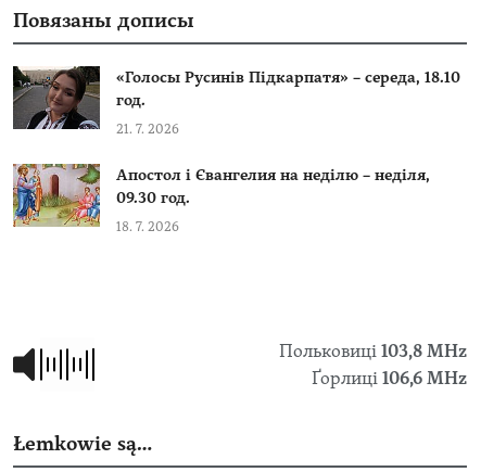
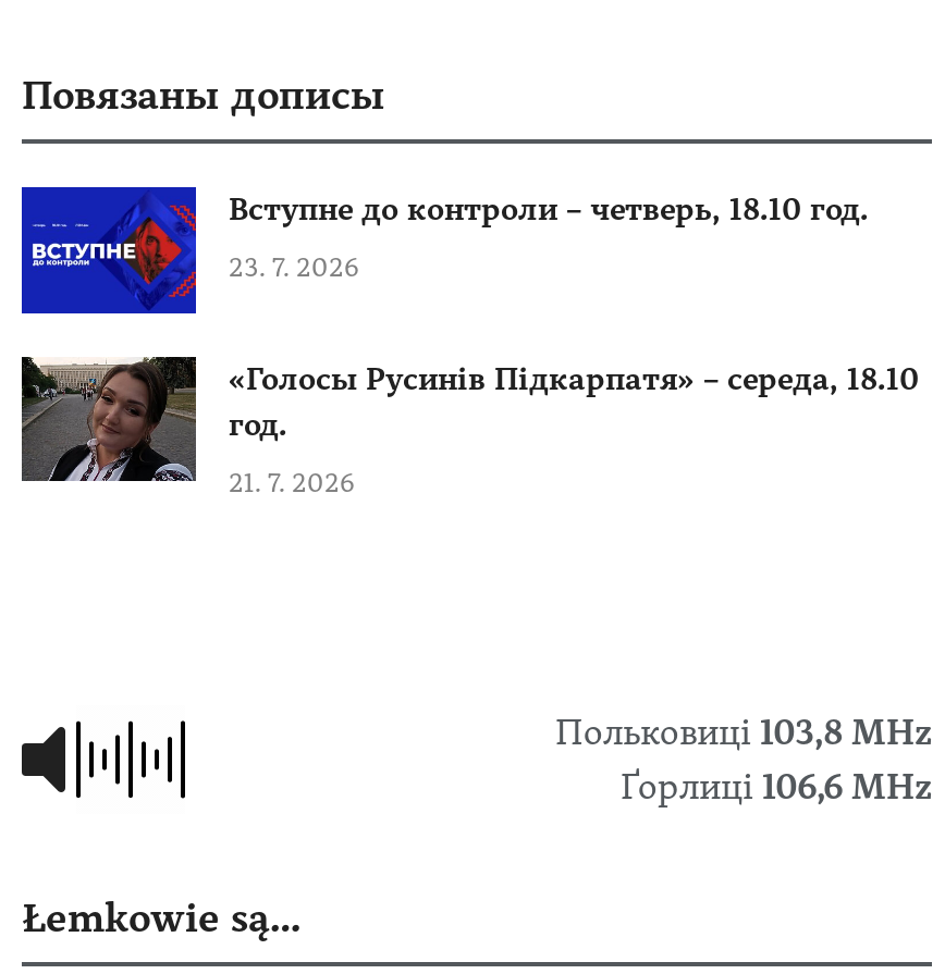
none -> [20,185,869,313] [image] | Вступне до контроли – четверь, 18.10 год. | 23. 7. 2026
moved [11,66,460,137] -> [17,355,919,498]: [image] | «Голосы Русинів Підкарпатя» – середа, 18.10 | год. | 21. 7. 2026
[12,163,430,235] [image] | Апостол і Євангелия на неділю – неділя, | 09.30 год. | 18. 7. 2026 -> none

